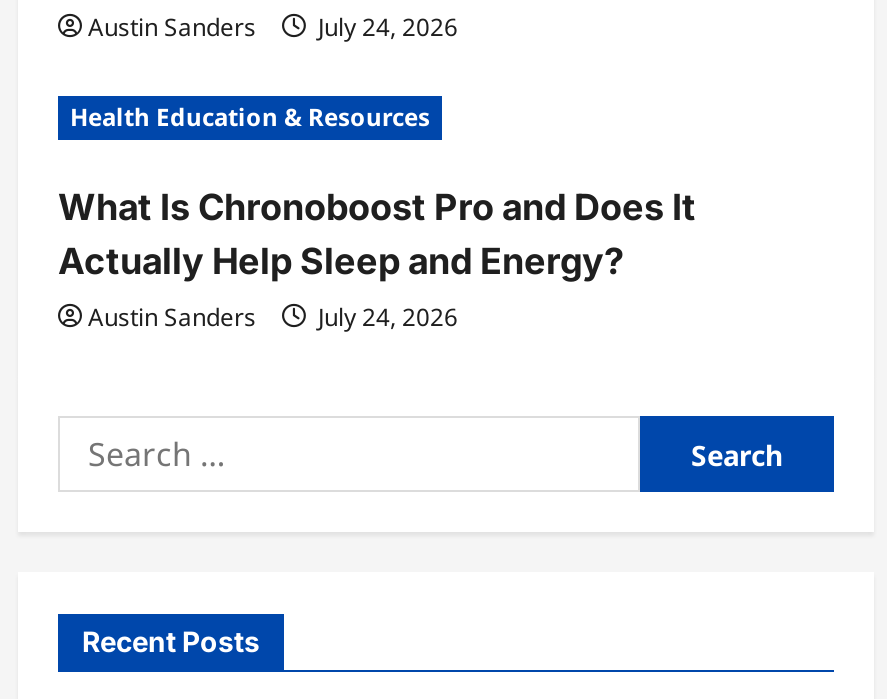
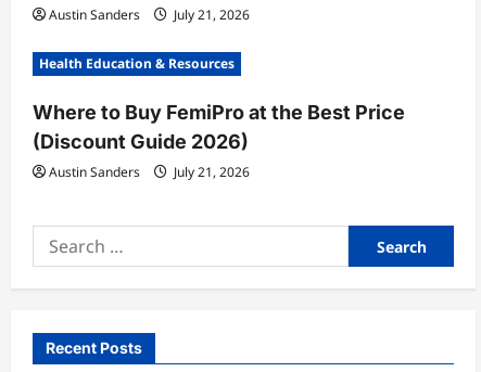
[88,10,458,44] Austin Sanders July 24, 2026 -> [49,5,250,24] Austin Sanders July 21, 2026
[58,186,696,282] What Is Chronoboost Pro and Does It | Actually Help Sleep and Energy? -> [33,101,405,153] Where to Buy FemiPro at the Best Price | (Discount Guide 2026)
[88,300,458,334] Austin Sanders July 24, 2026 -> [49,163,250,181] Austin Sanders July 21, 2026

